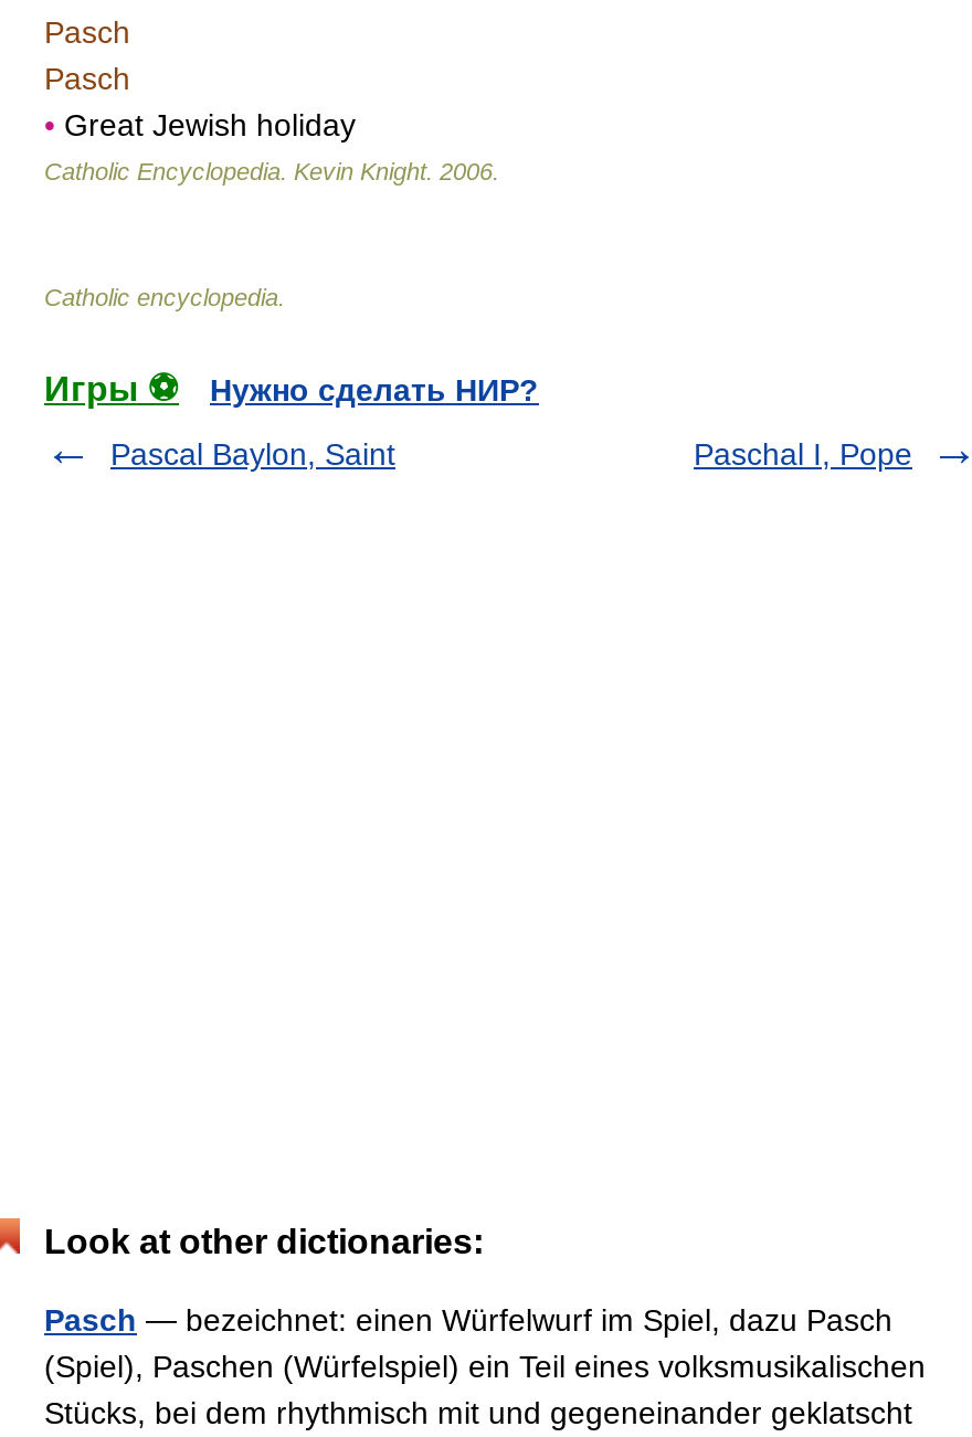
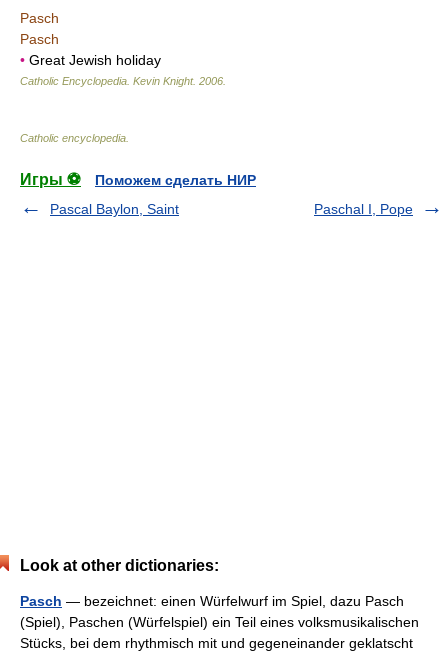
[210,372,539,408] Нужно сделать НИР? -> [95,172,256,188] Поможем сделать НИР

